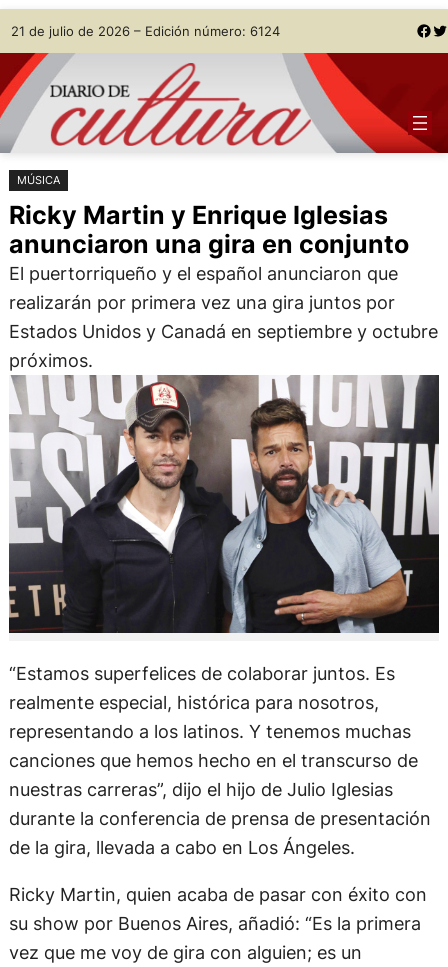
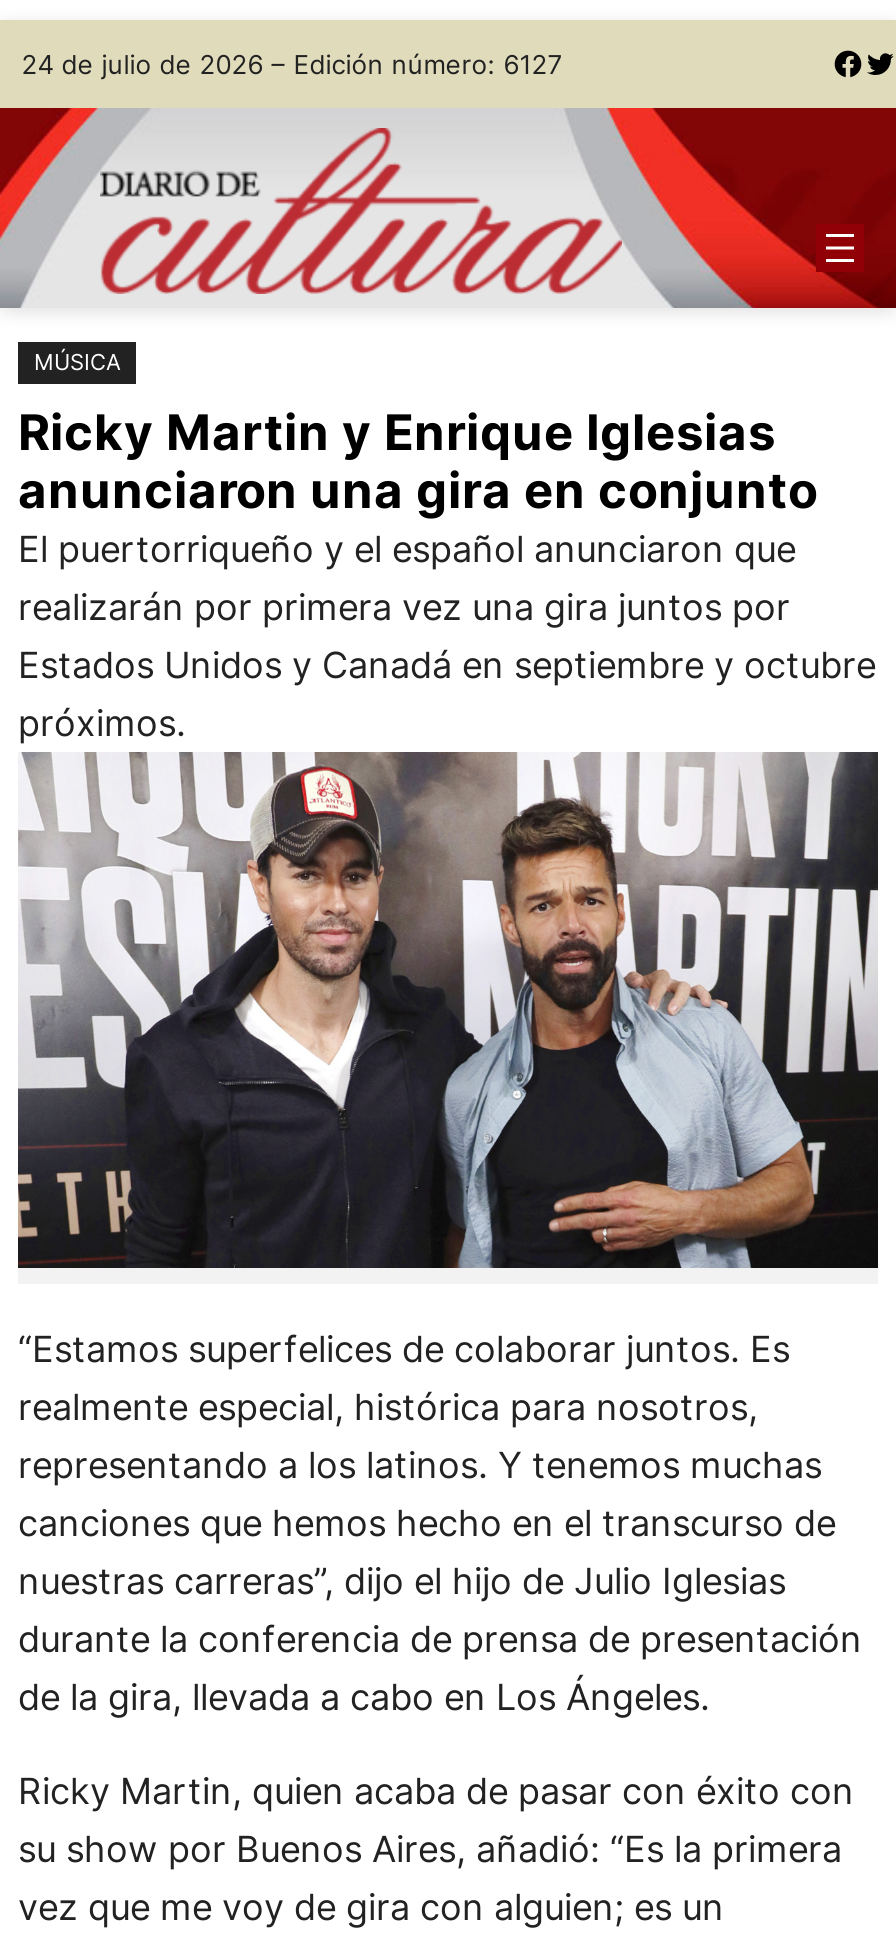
[11,23,280,39] 21 de julio de 2026 – Edición número: 6124 -> [21,48,561,80] 24 de julio de 2026 – Edición número: 6127

